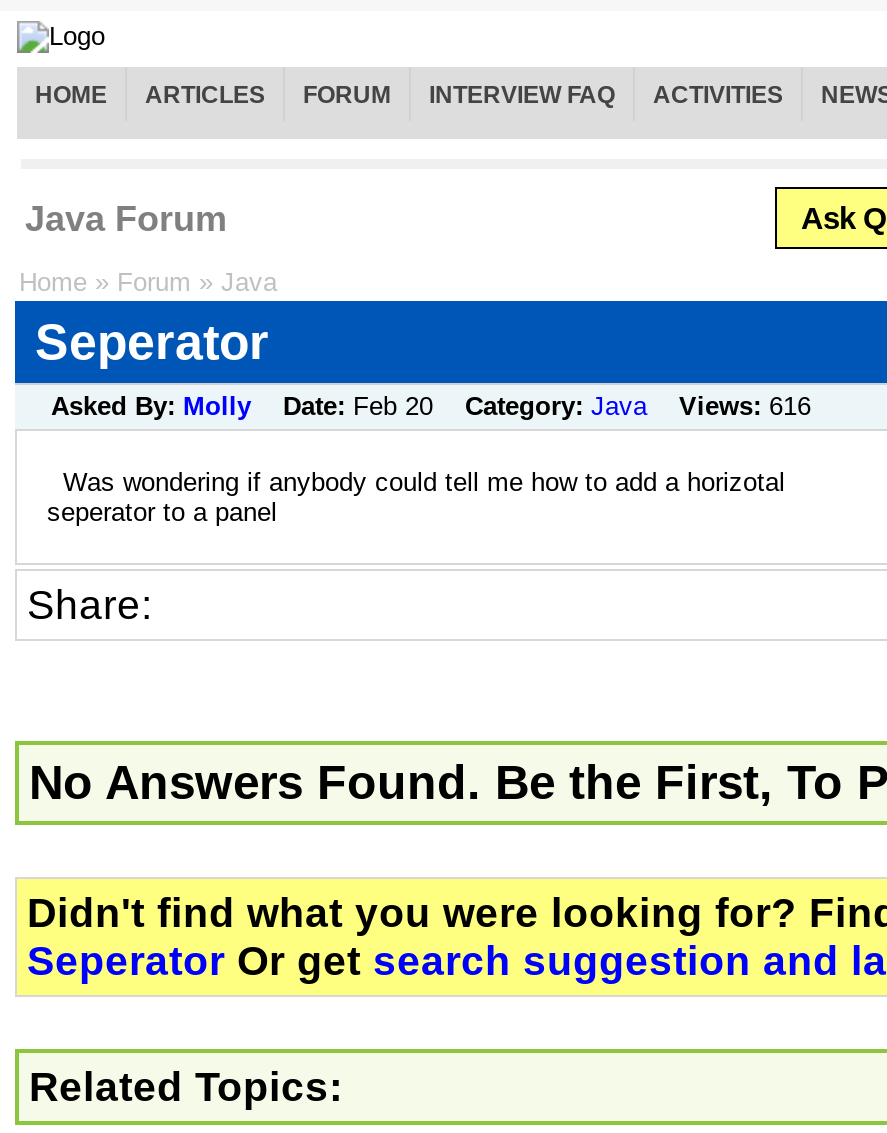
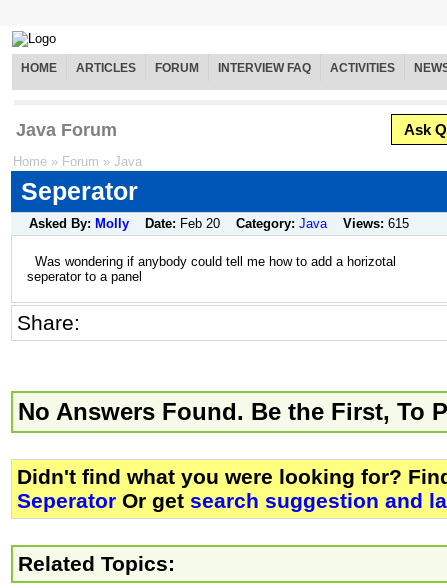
[51,391,811,421] Asked By: Molly Date: Feb 20 Category: Java Views: 616 -> [29,216,409,231] Asked By: Molly Date: Feb 20 Category: Java Views: 615

